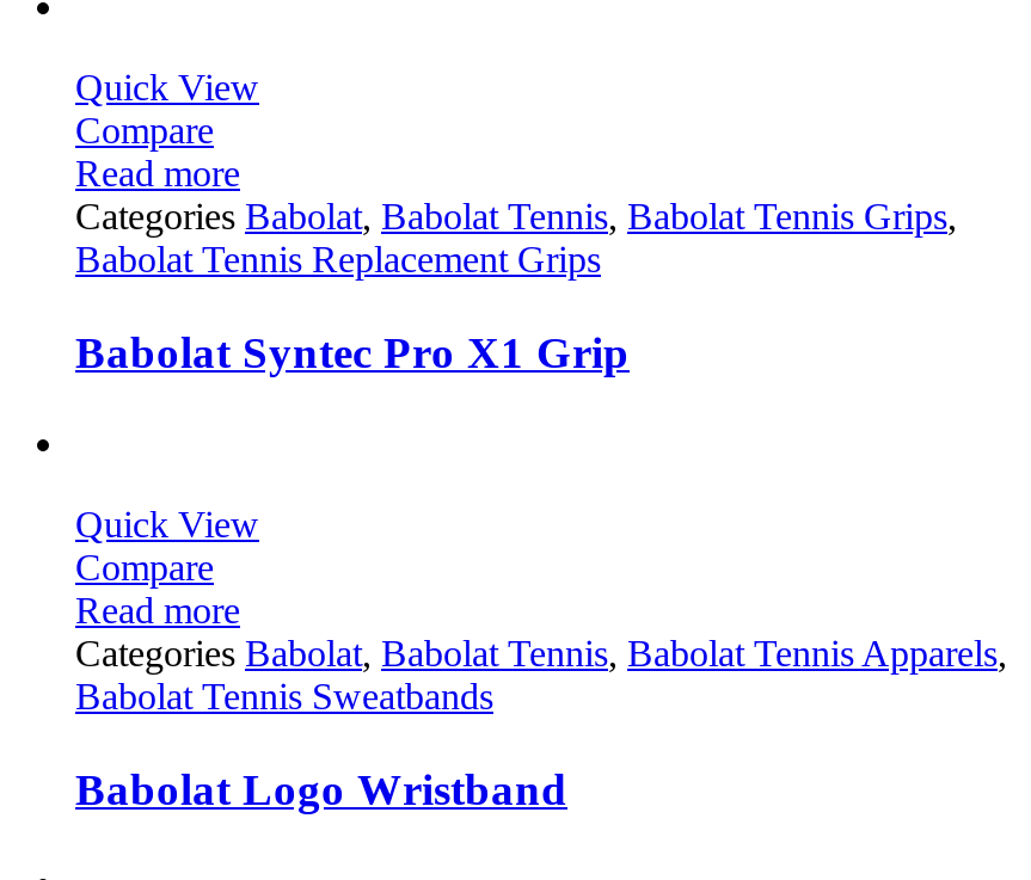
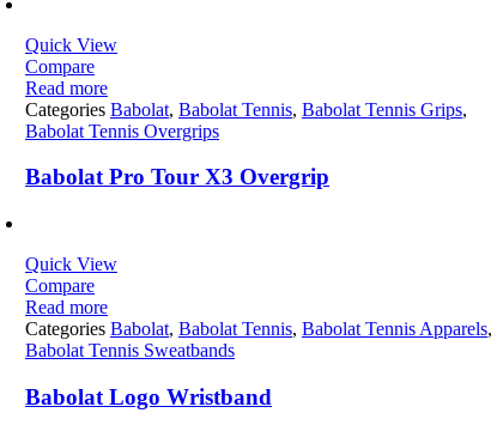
[75,239,601,280] Babolat Tennis Replacement Grips -> [25,121,219,141] Babolat Tennis Overgrips
[75,327,630,377] Babolat Syntec Pro X1 Grip -> [25,164,329,190] Babolat Pro Tour X3 Overgrip

